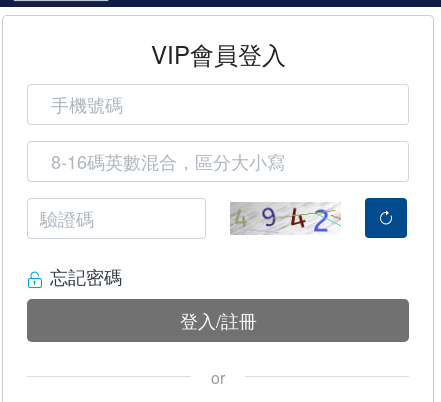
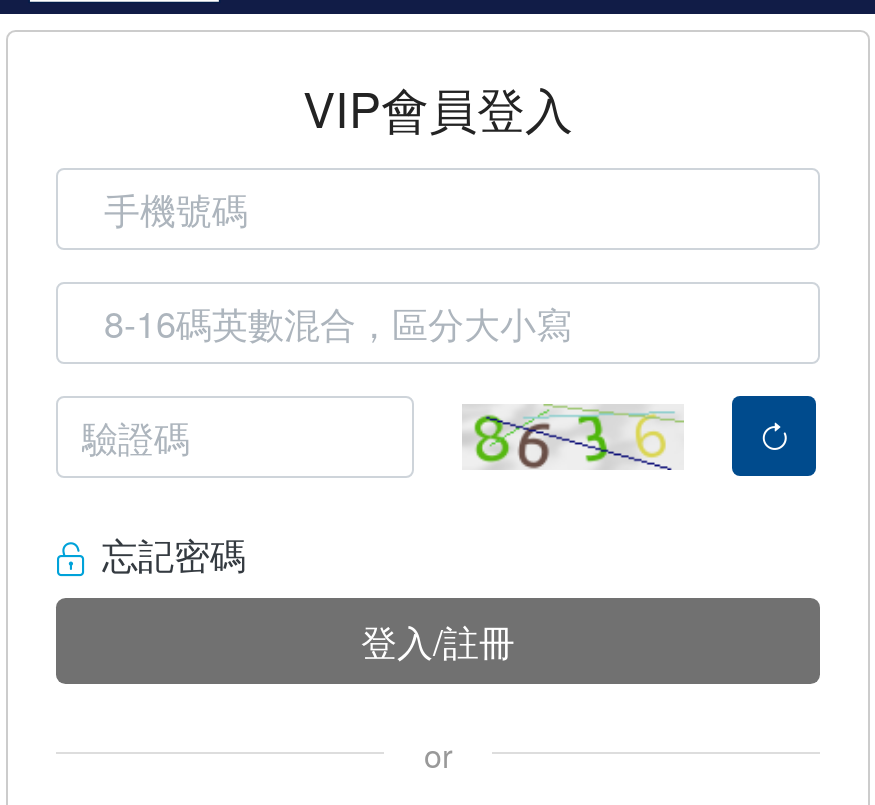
[230,203,341,235] [image] -> [464,408,684,472] [image]

